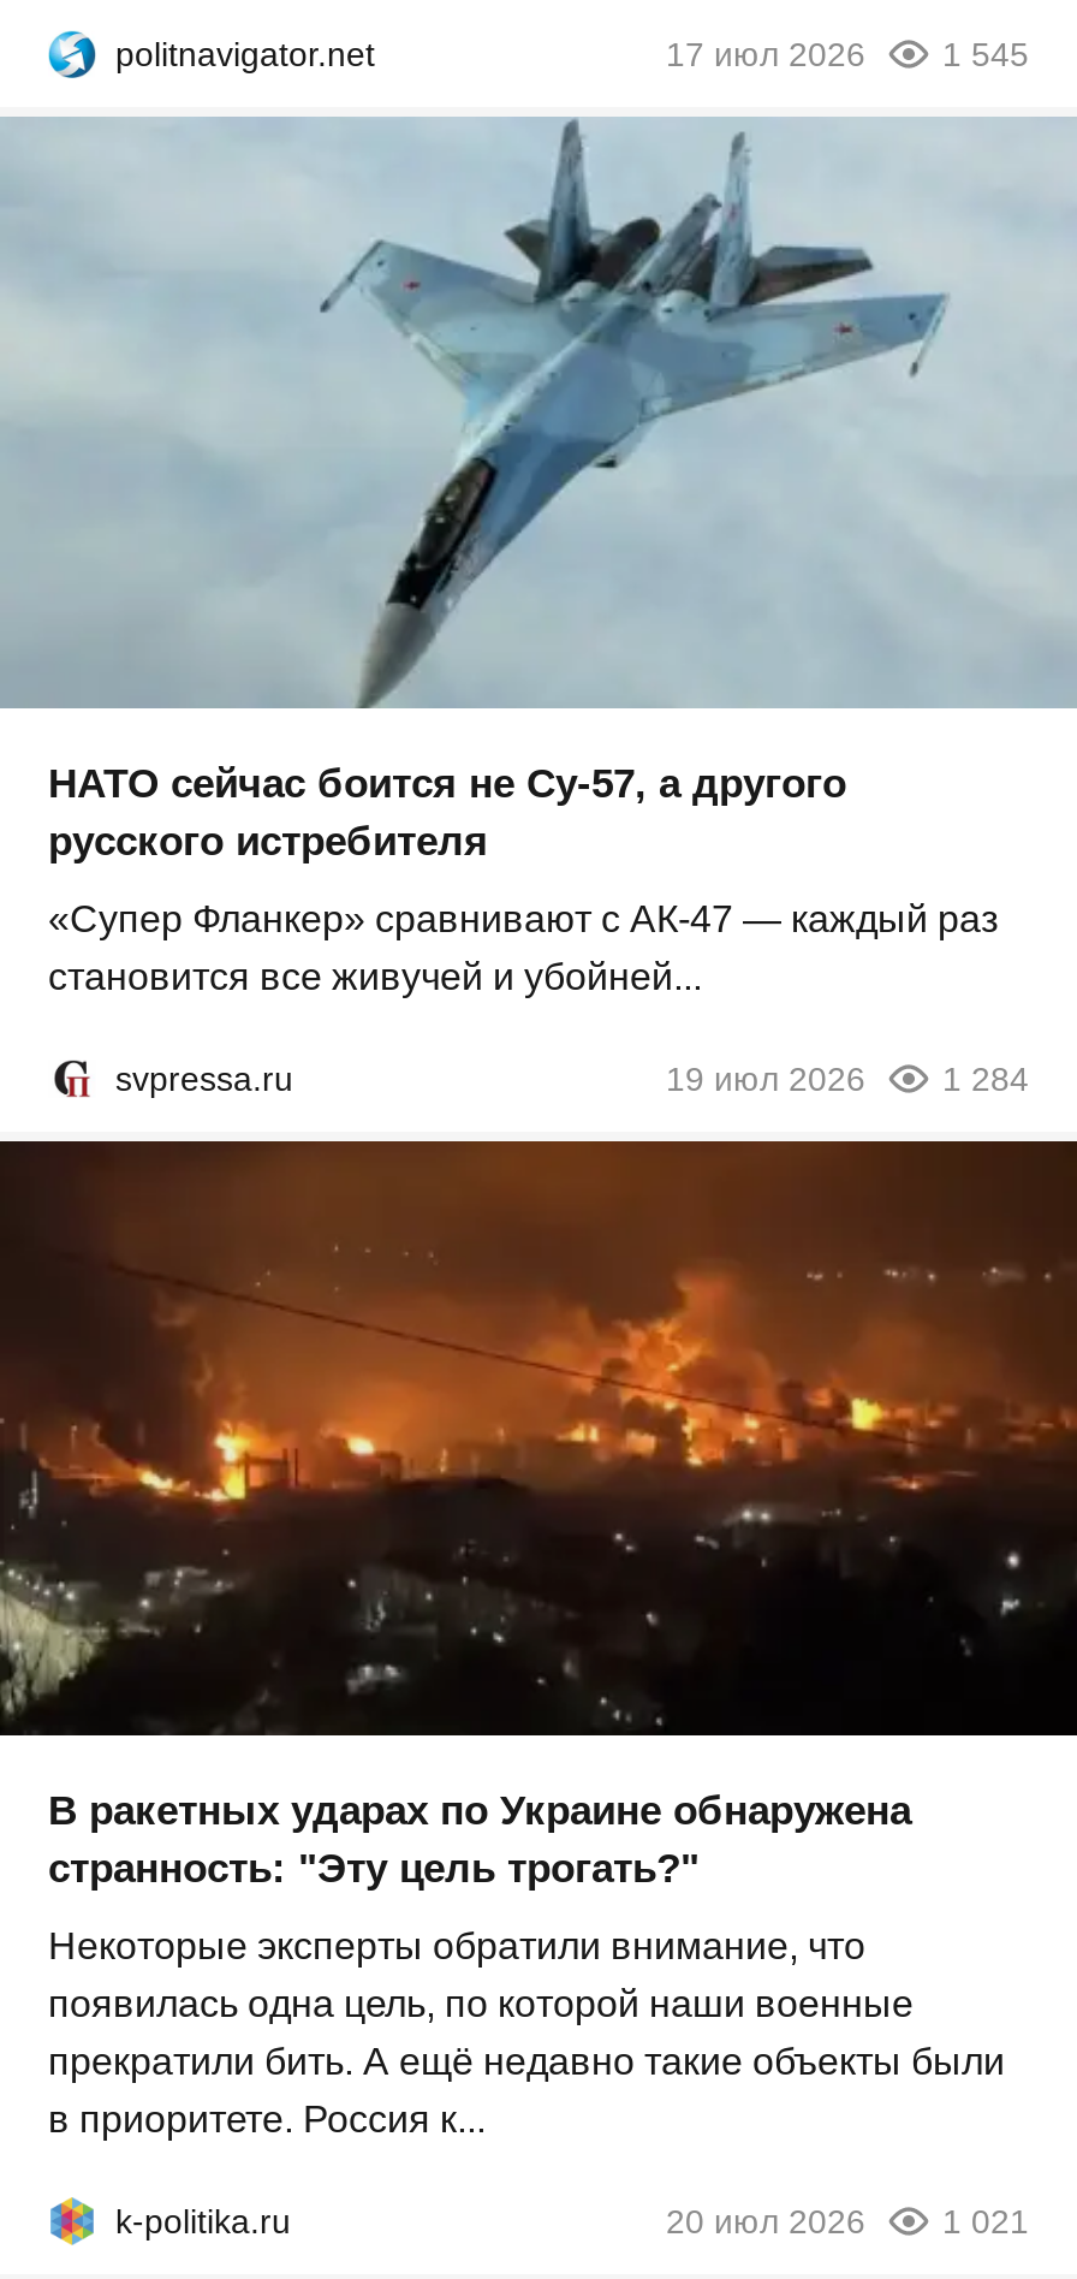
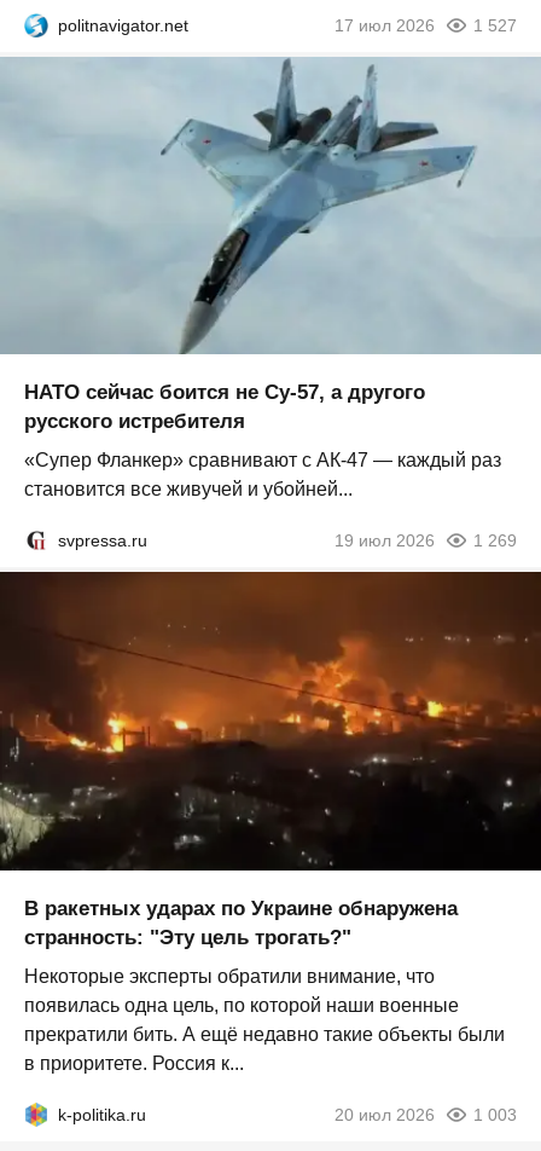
[666,35,1029,73] 17 июл 2026 1 545 -> [335,16,517,35] 17 июл 2026 1 527
[666,1060,1029,1099] 19 июл 2026 1 284 -> [335,531,517,550] 19 июл 2026 1 269
[666,2201,1029,2240] 20 июл 2026 1 021 -> [335,1105,517,1124] 20 июл 2026 1 003

